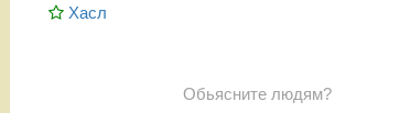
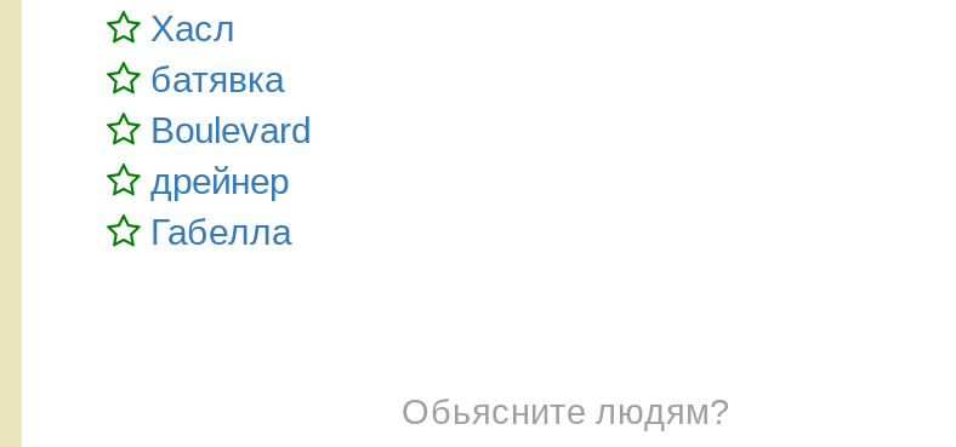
none -> [150,58,311,251] батявка | Boulevard | дрейнер | Габелла

